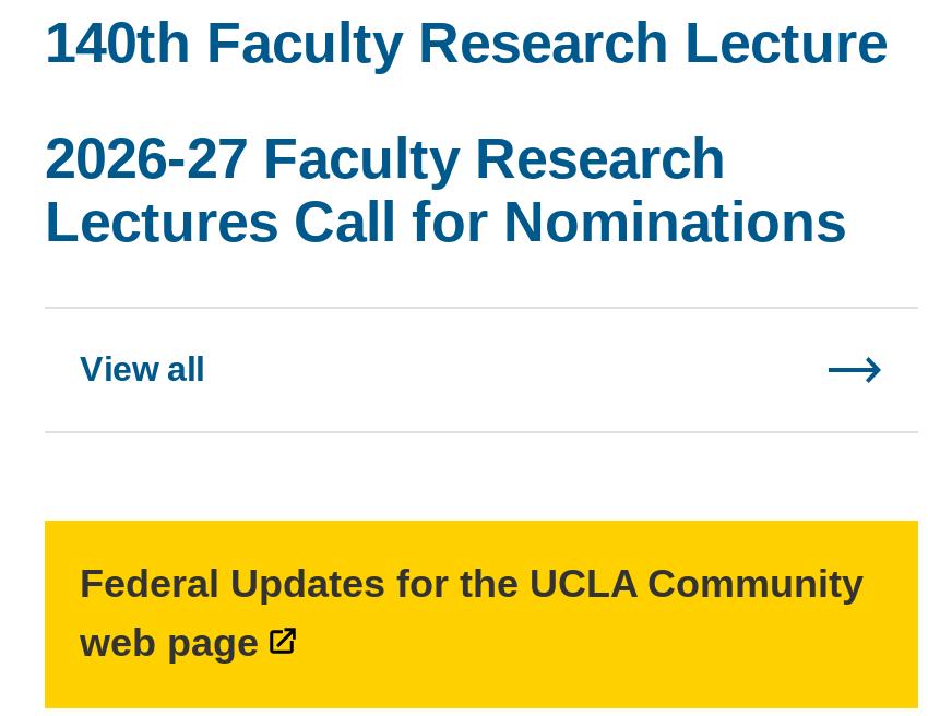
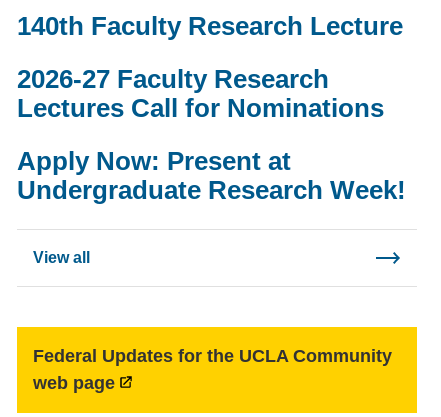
none -> [17,146,406,205] Apply Now: Present at | Undergraduate Research Week!

